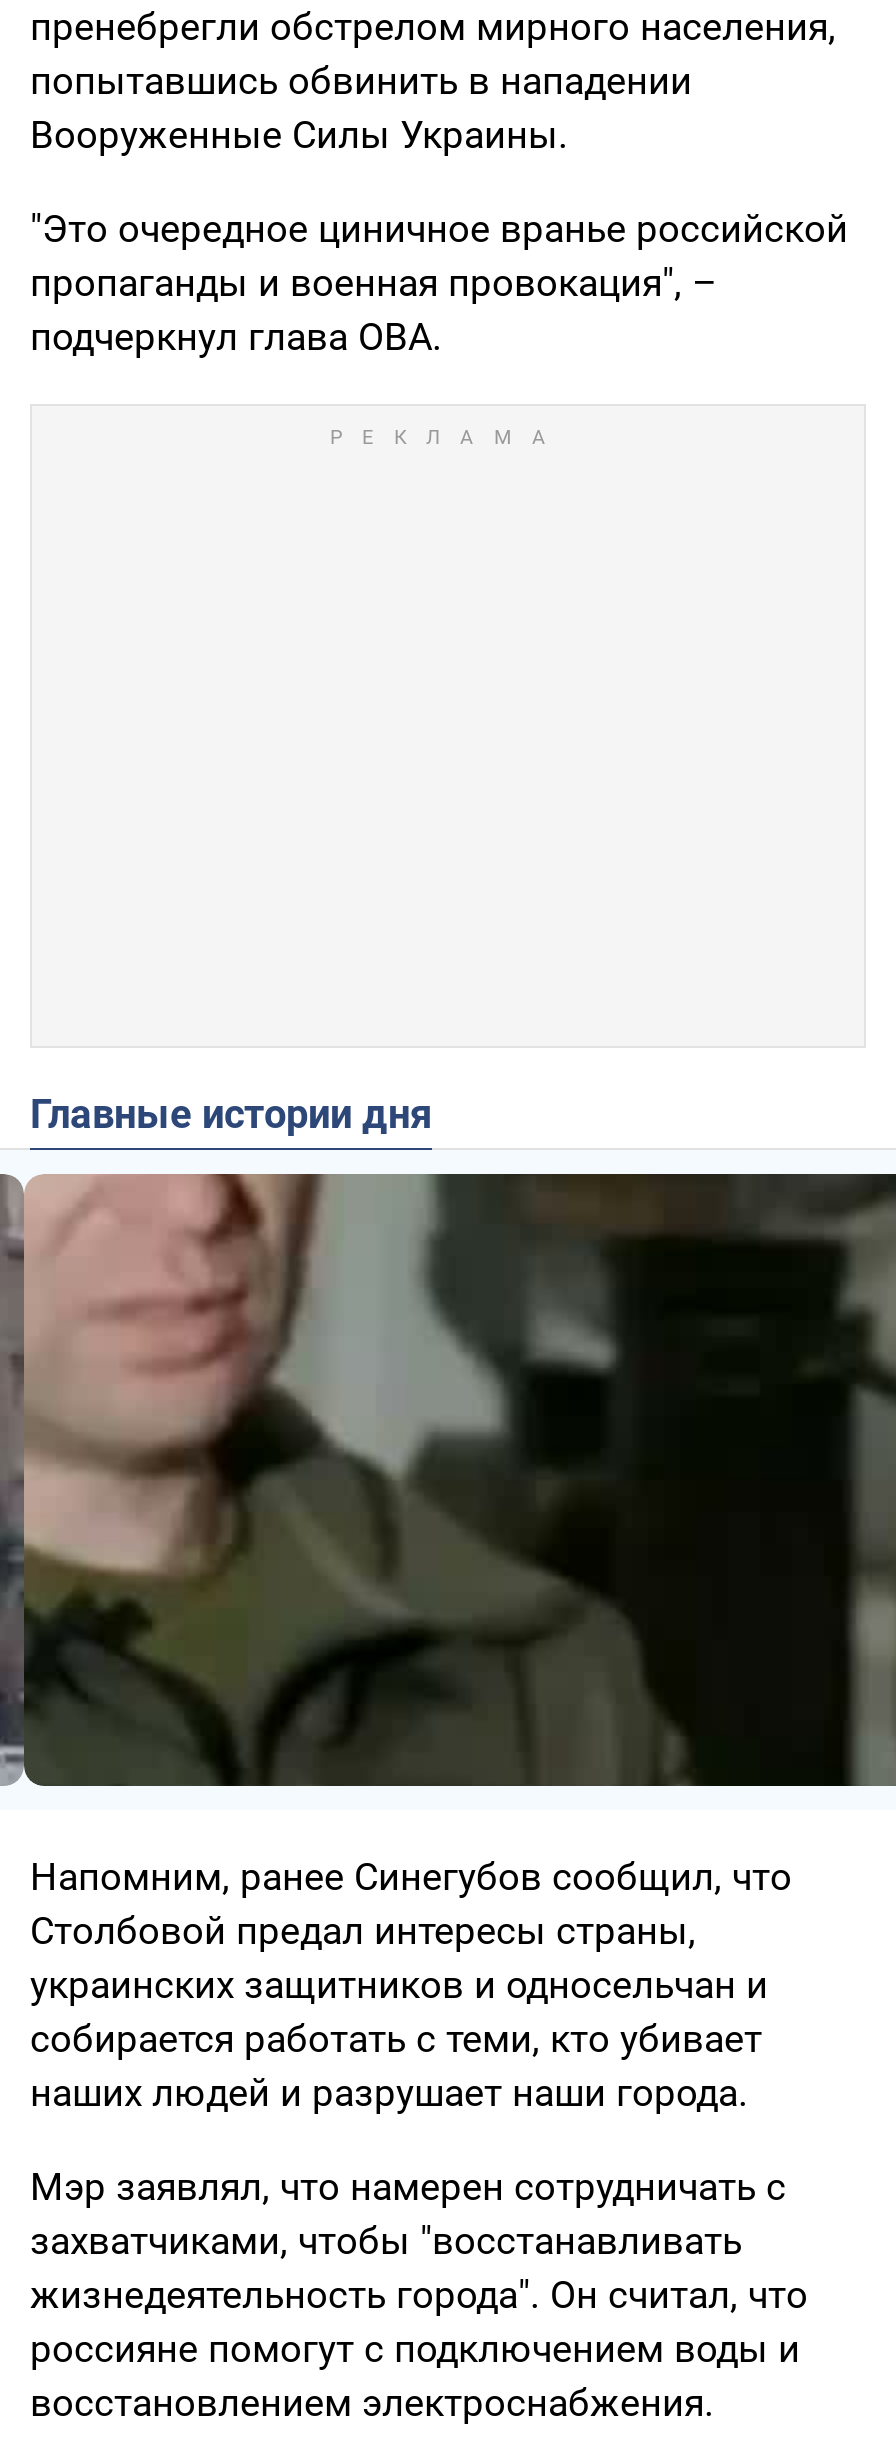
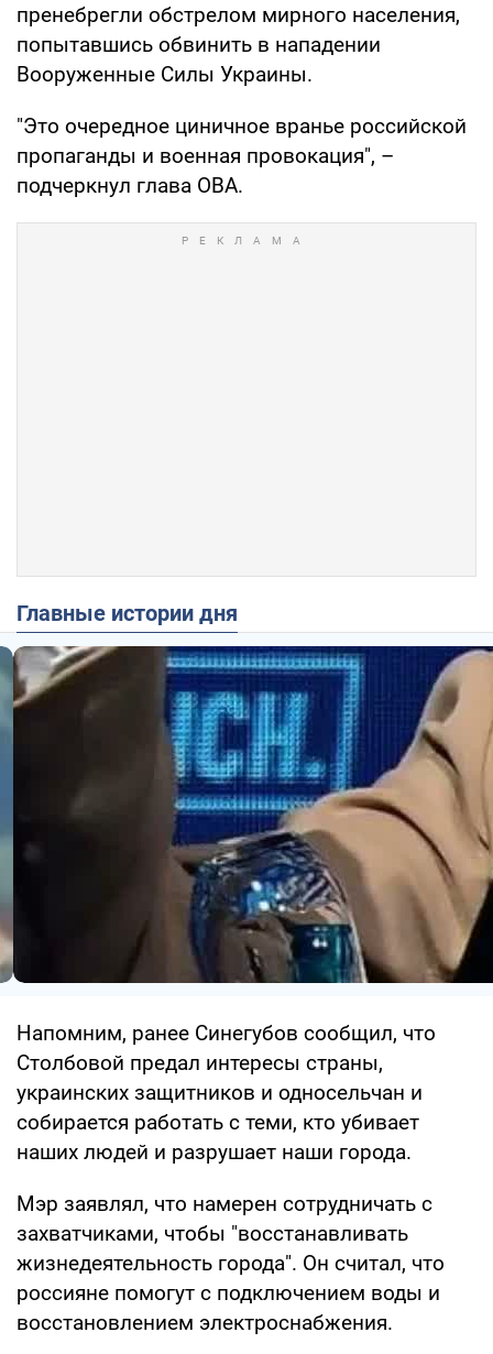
[6,1172,890,1788] [image] -> [3,645,490,984] [image]

